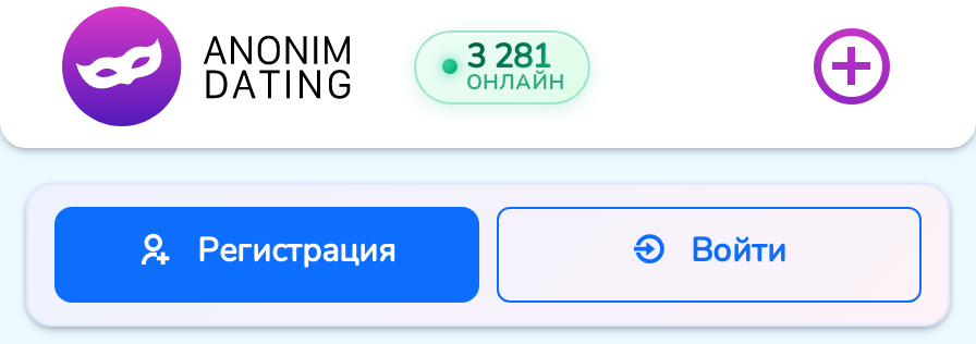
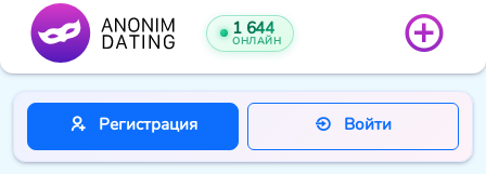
[466,34,551,77] 3 281 -> [232,17,274,38] 1 644

